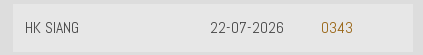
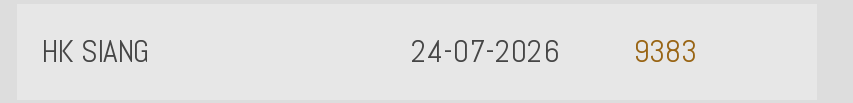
[210,17,284,37] 22-07-2026 -> [411,31,559,71] 24-07-2026
[321,18,353,38] 0343 -> [633,32,697,72] 9383

